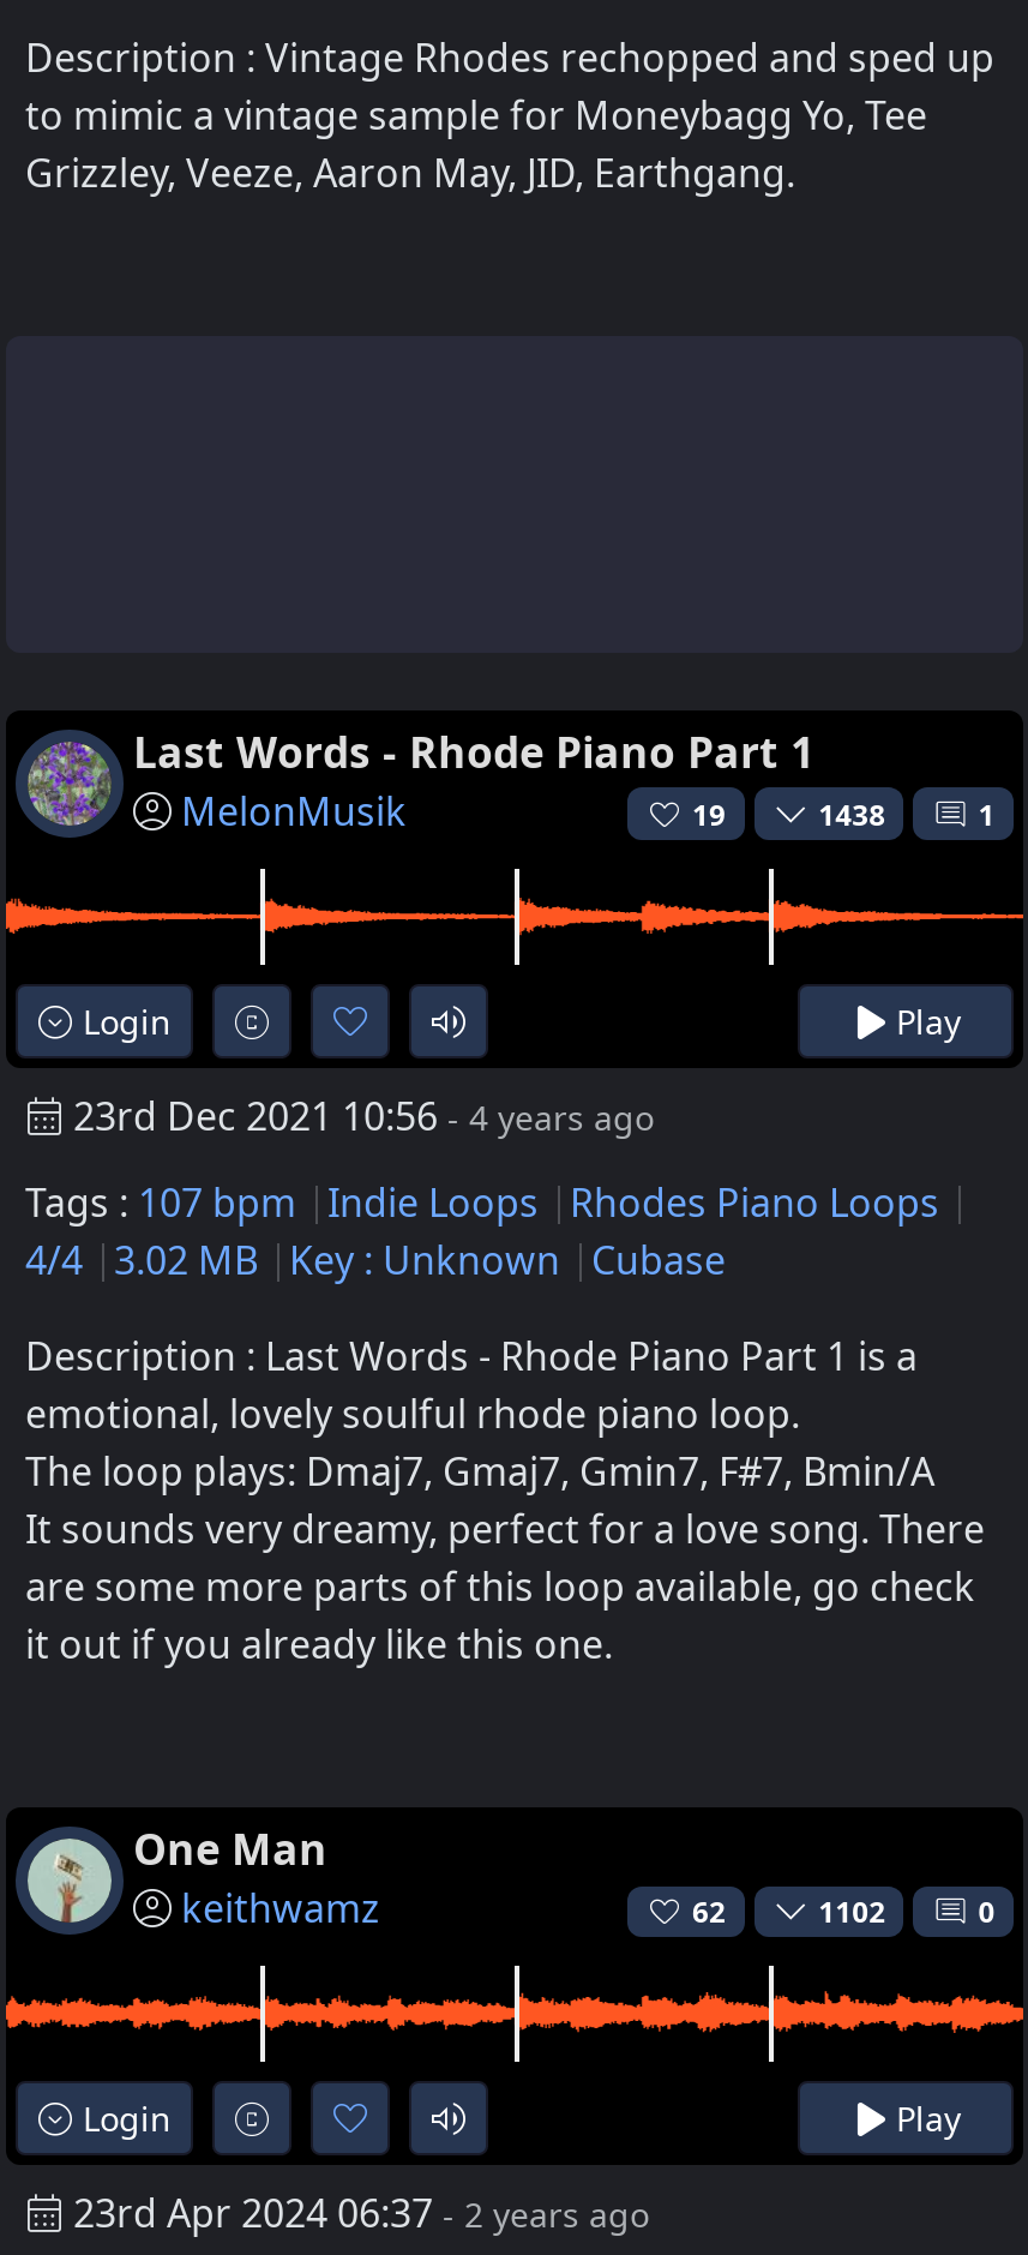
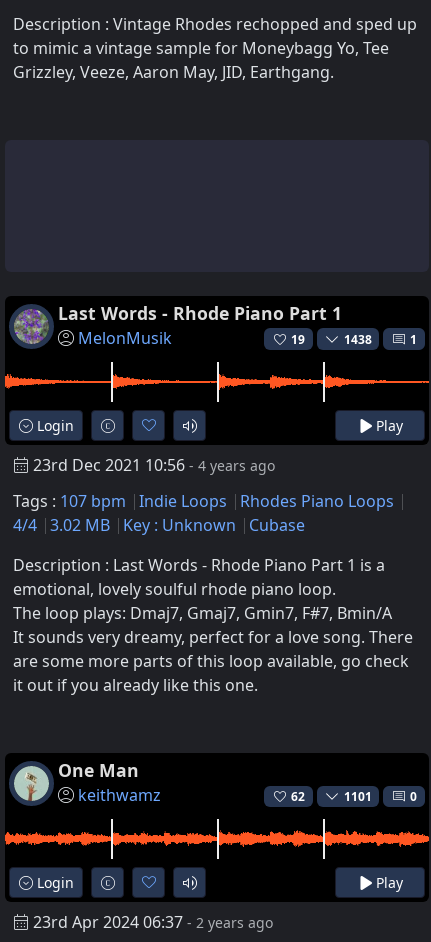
[818,1891,885,1932] 1102 -> [344,788,372,805] 1101

